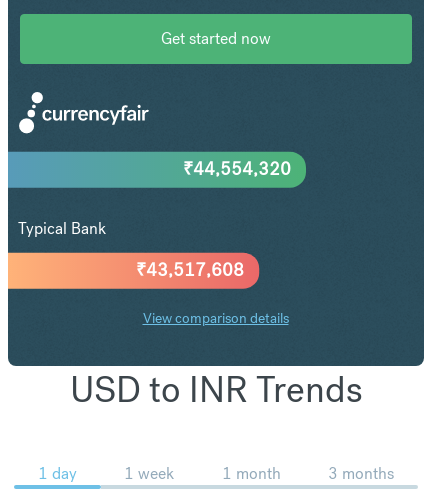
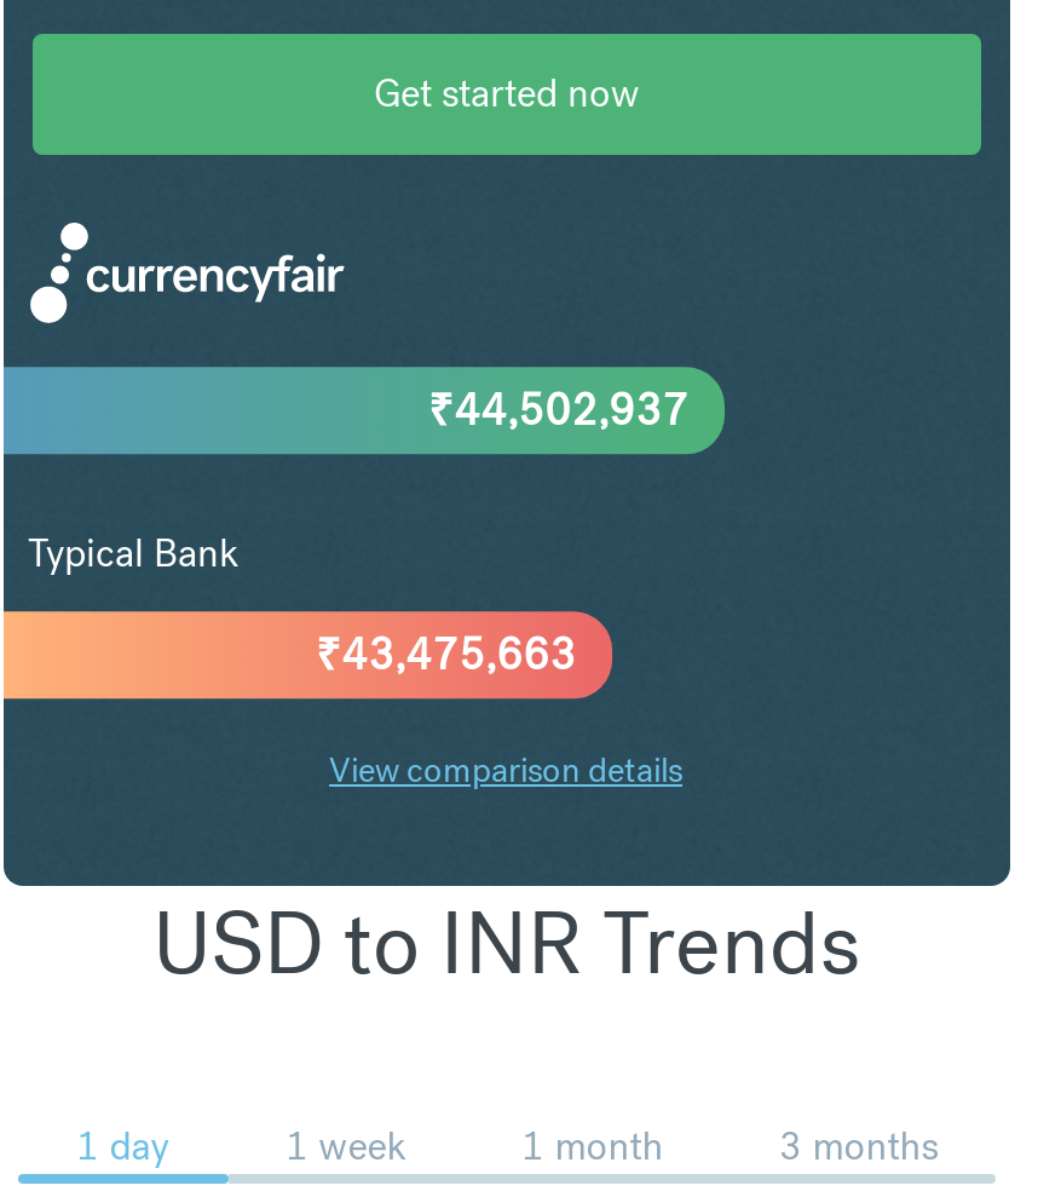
[183,157,291,180] ₹44,554,320 -> [428,381,688,437] ₹44,502,937
[136,258,244,281] ₹43,517,608 -> [316,626,576,681] ₹43,475,663

